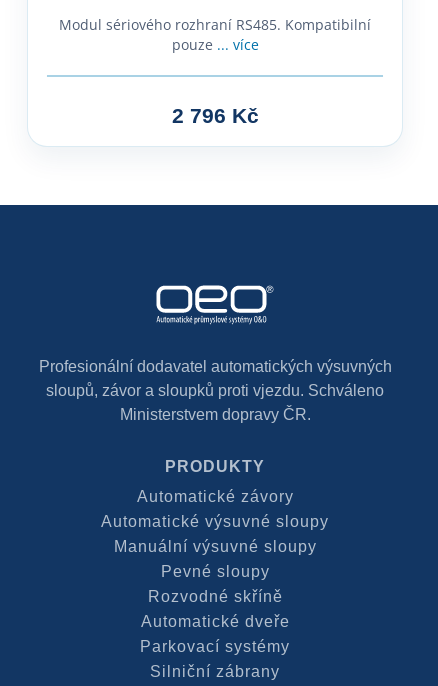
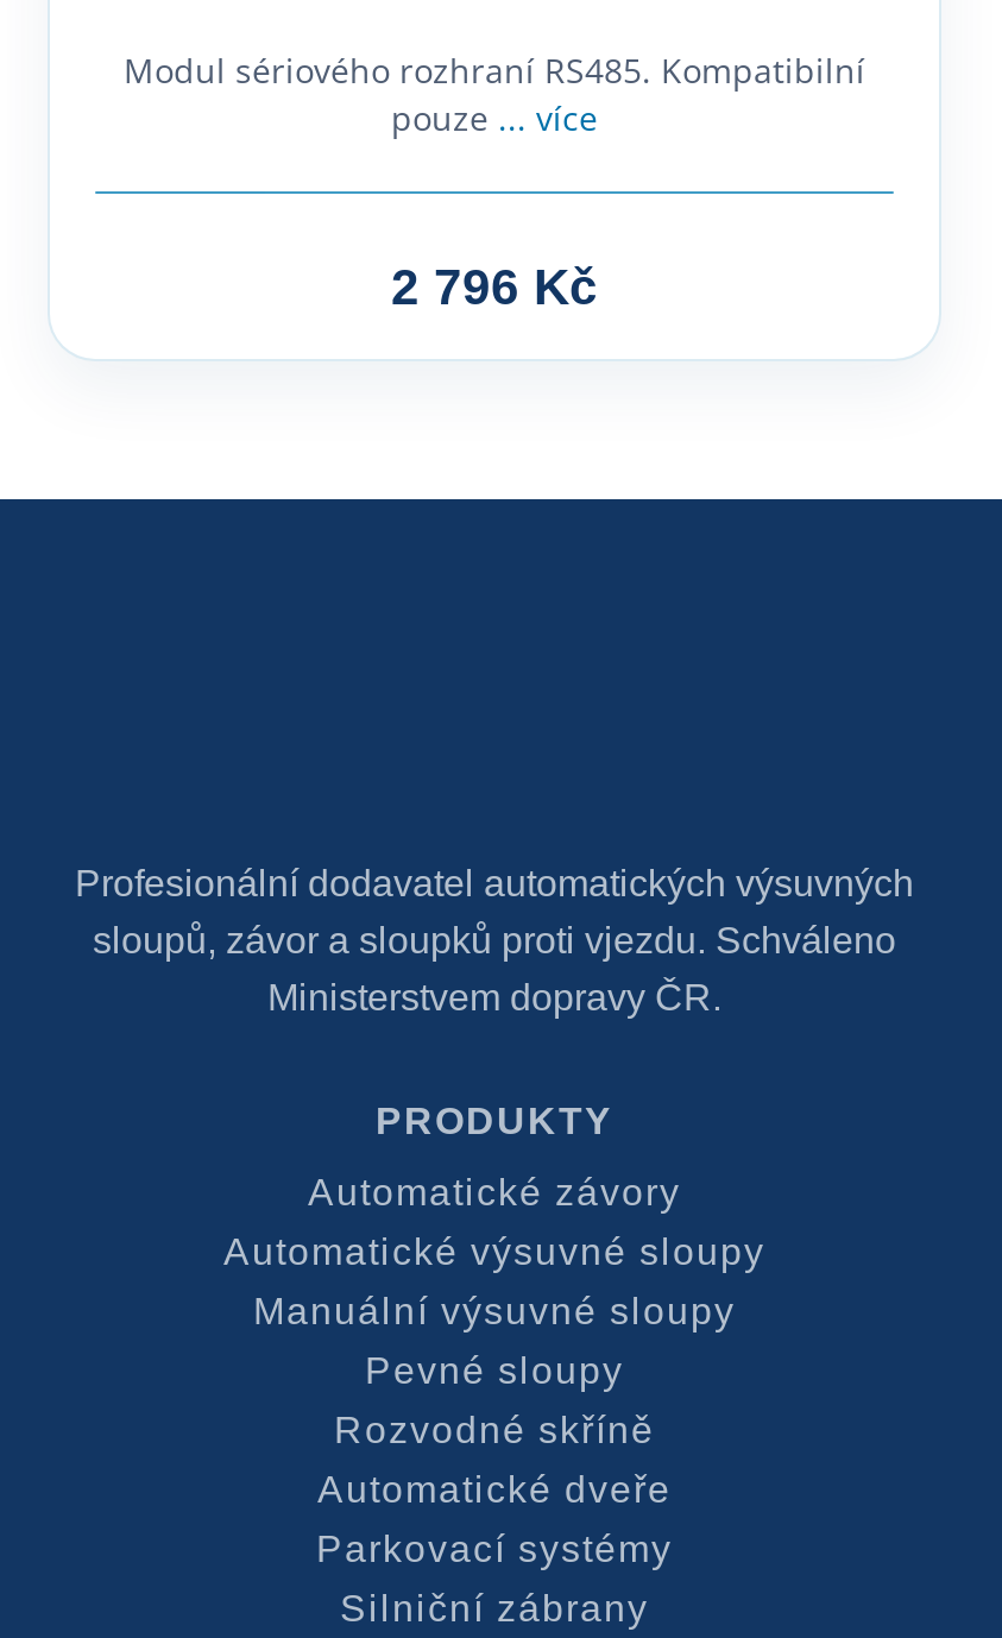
[155,284,274,324] [image] -> none

